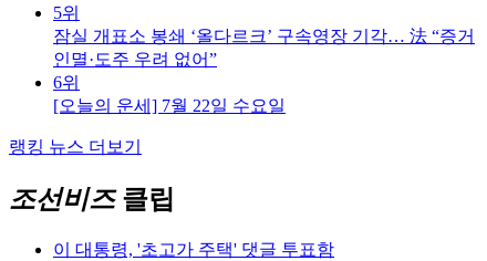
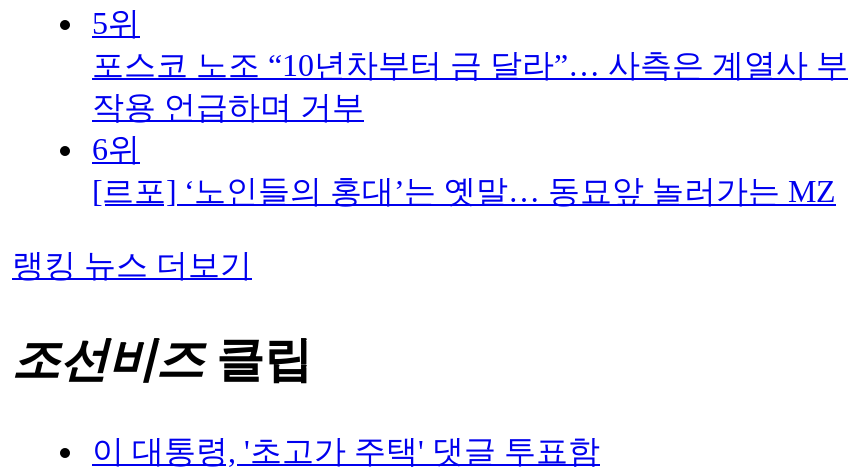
[53,26,475,68] 잠실 개표소 봉쇄 ‘올다르크’ 구속영장 기각… 法 “증거 | 인멸·도주 우려 없어” -> [92,48,848,124] 포스코 노조 “10년차부터 금 달라”… 사측은 계열사 부 | 작용 언급하며 거부
[53,96,286,115] [오늘의 운세] 7월 22일 수요일 -> [92,174,836,208] [르포] ‘노인들의 홍대’는 옛말… 동묘앞 놀러가는 MZ

